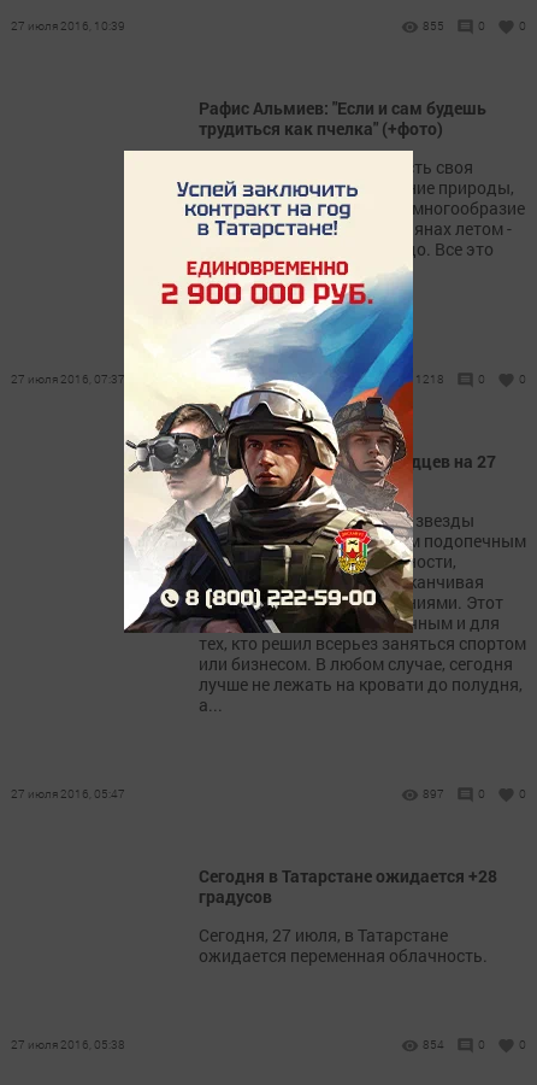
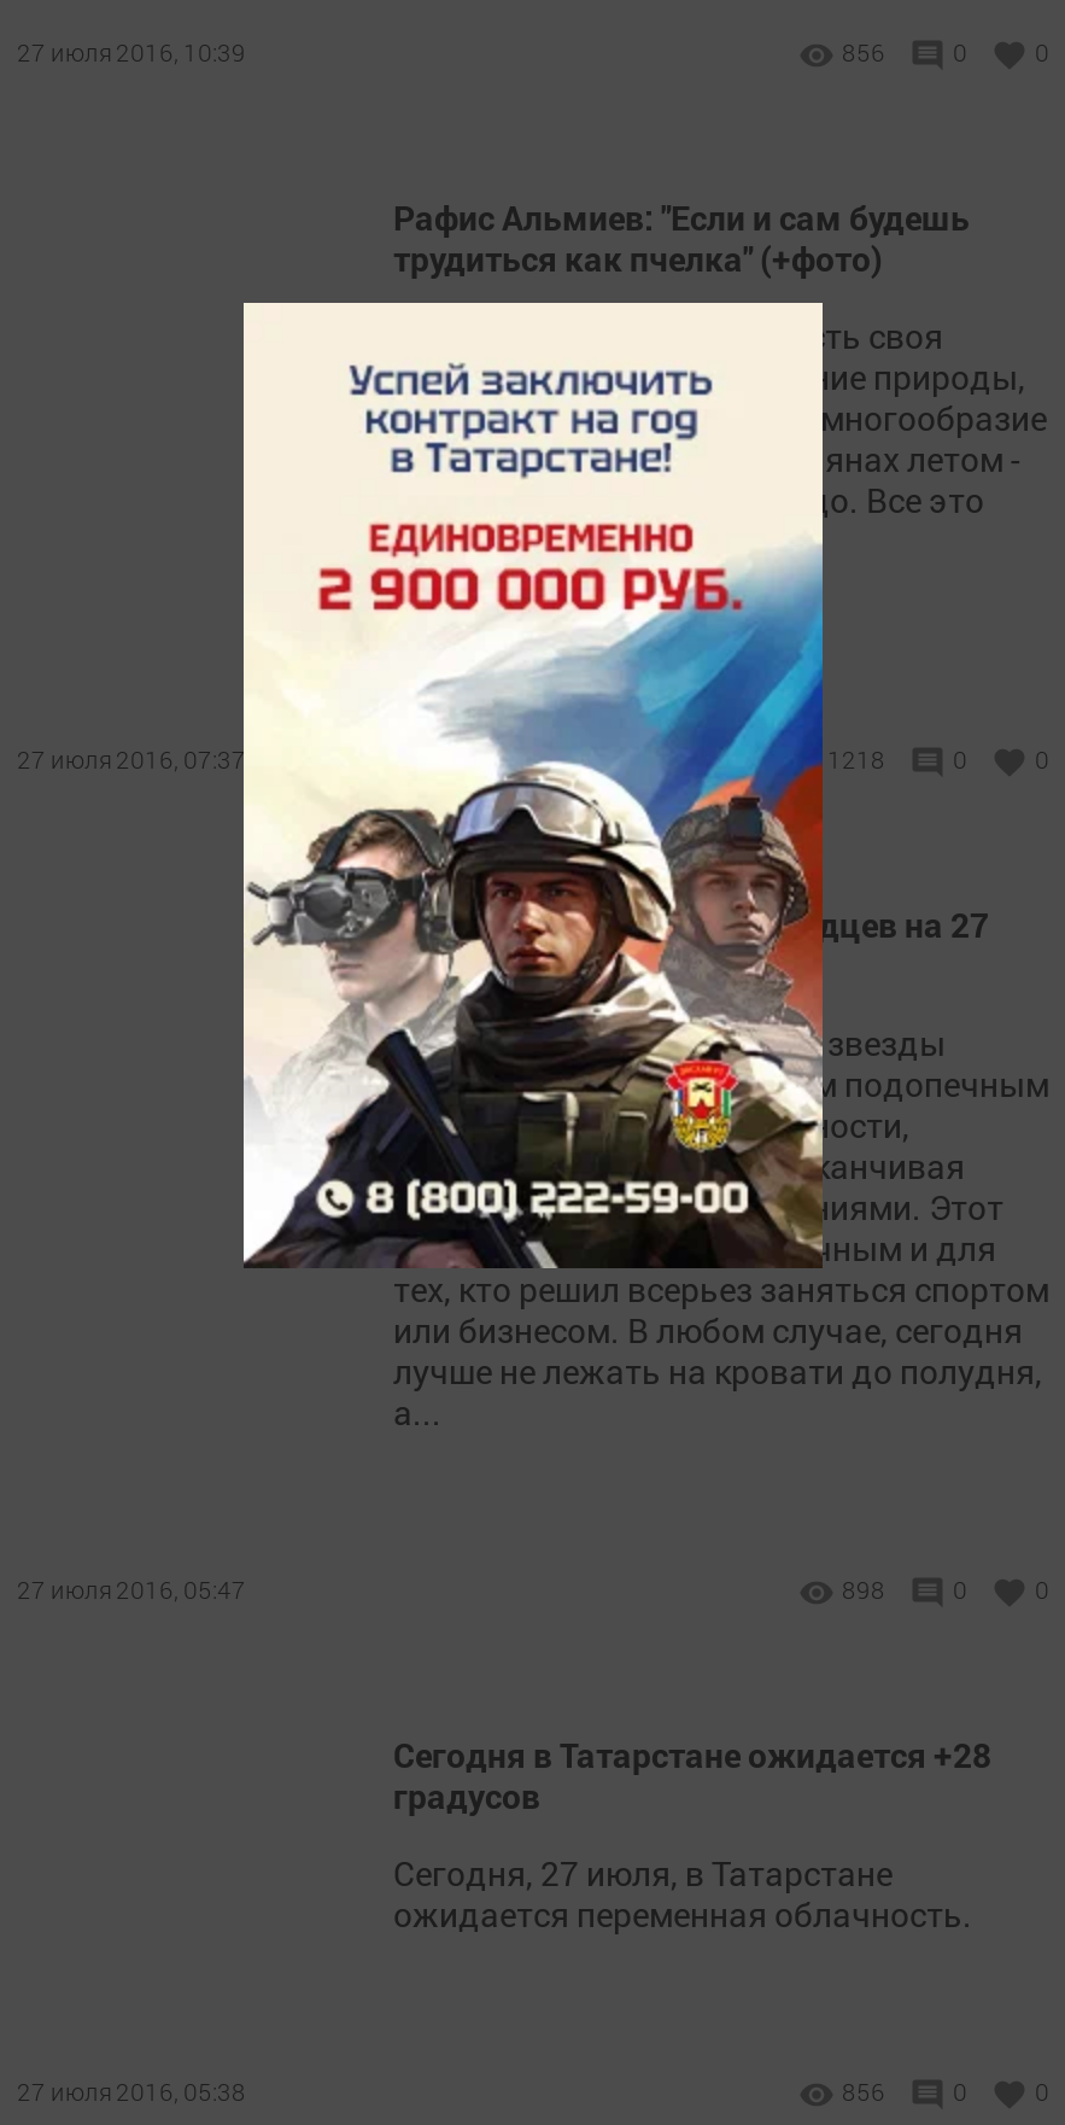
[423,18,444,34] 855 -> [842,38,885,70] 856
[423,786,444,802] 897 -> [842,1575,885,1607] 898
[423,1037,444,1053] 854 -> [842,2077,885,2109] 856

